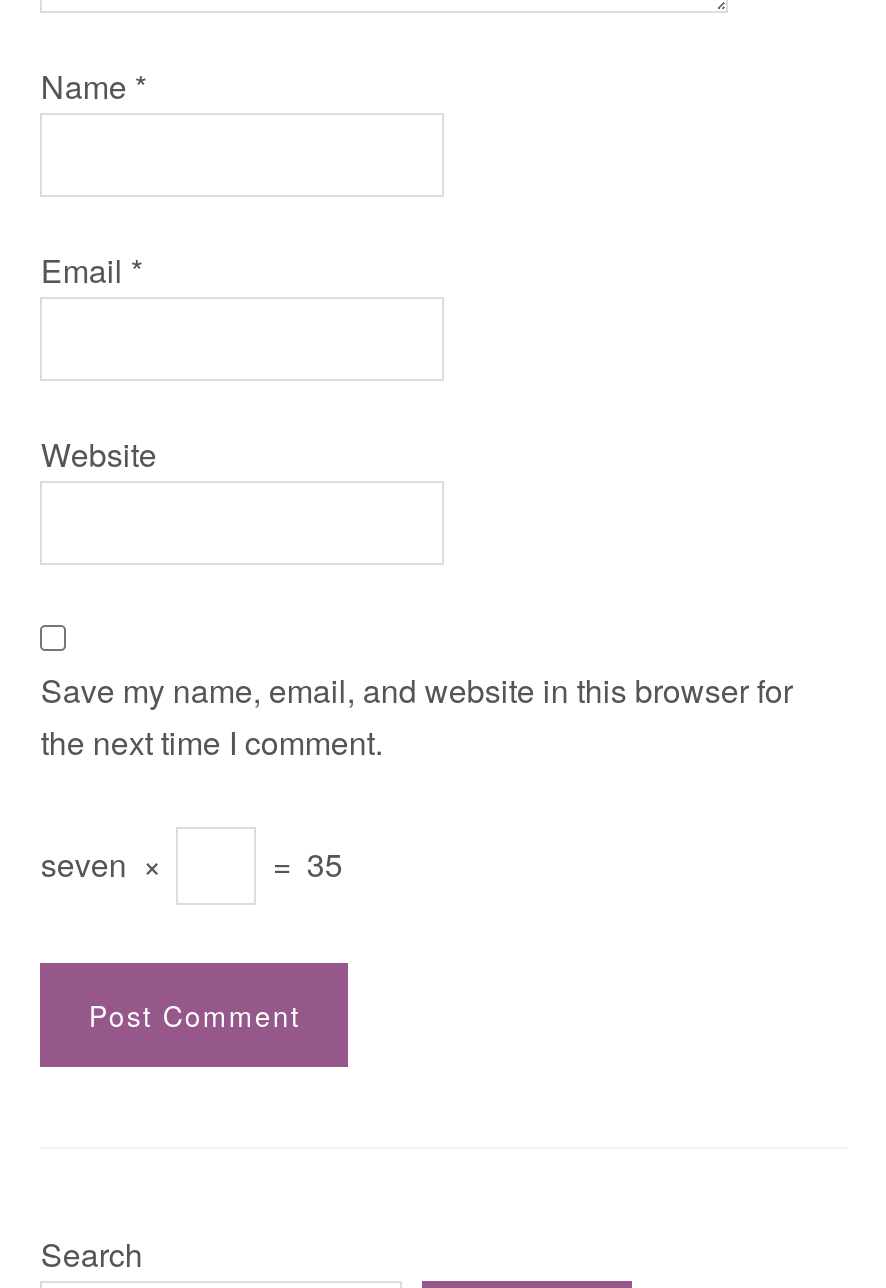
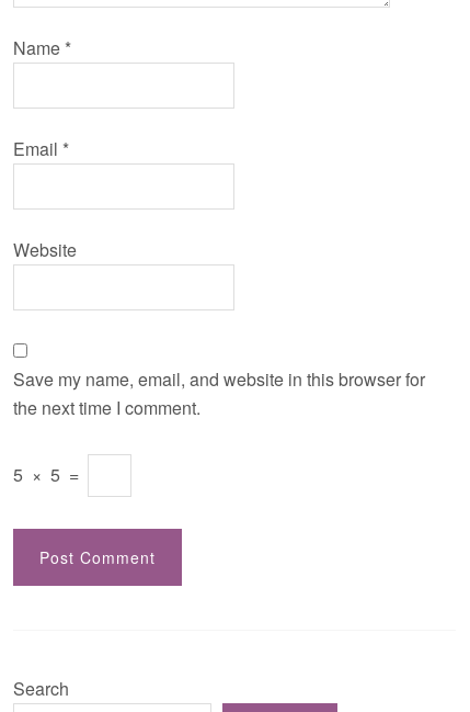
[41,841,343,887] seven × | = 35 -> [14,462,84,487] 5 × 5 =

